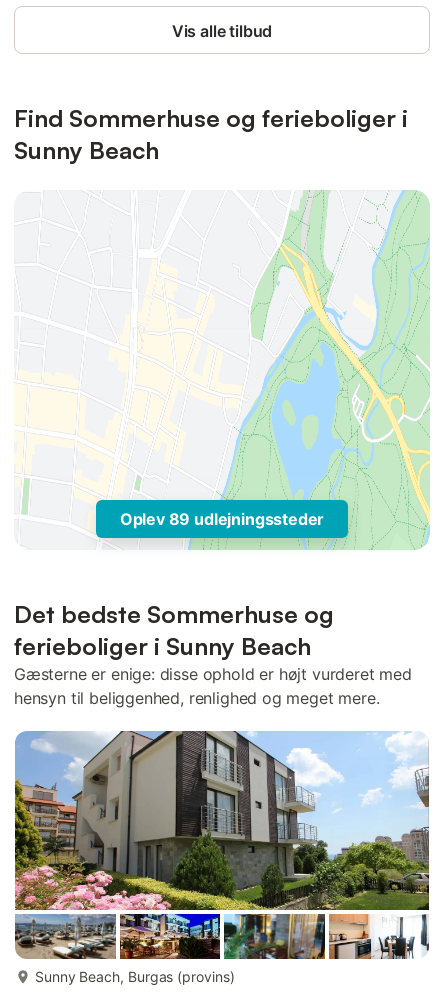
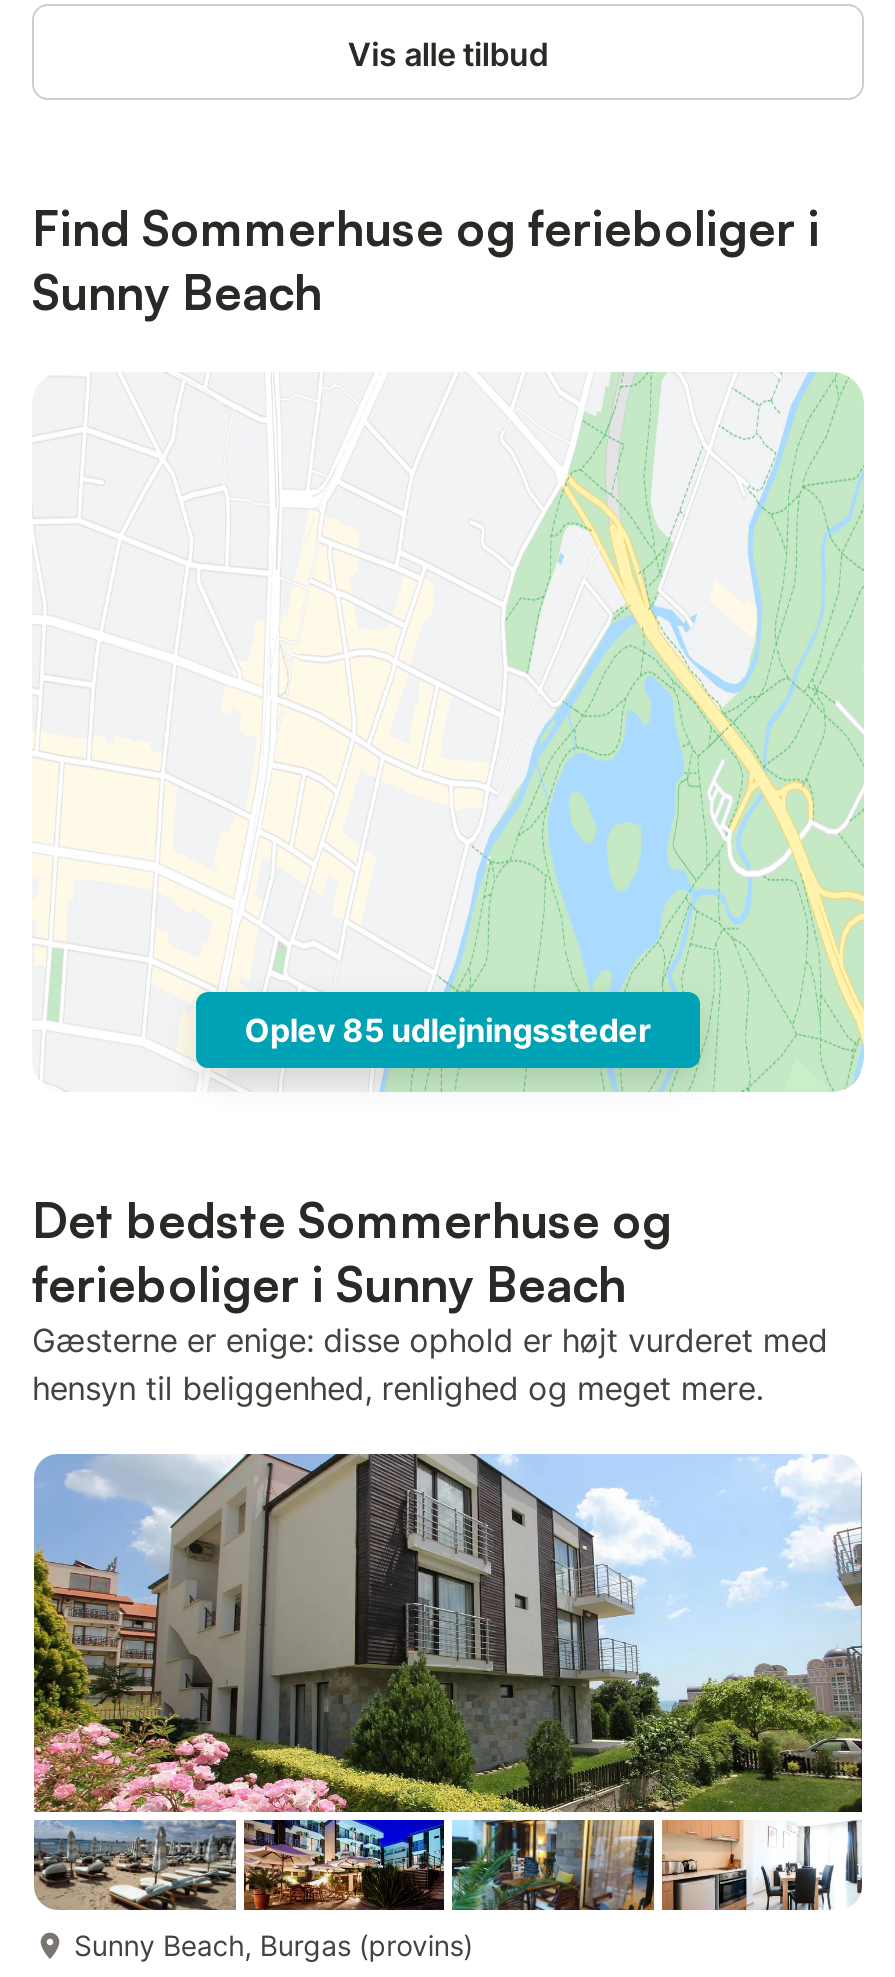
[120,509,324,529] Oplev 89 udlejningssteder -> [244,1010,652,1050] Oplev 85 udlejningssteder

